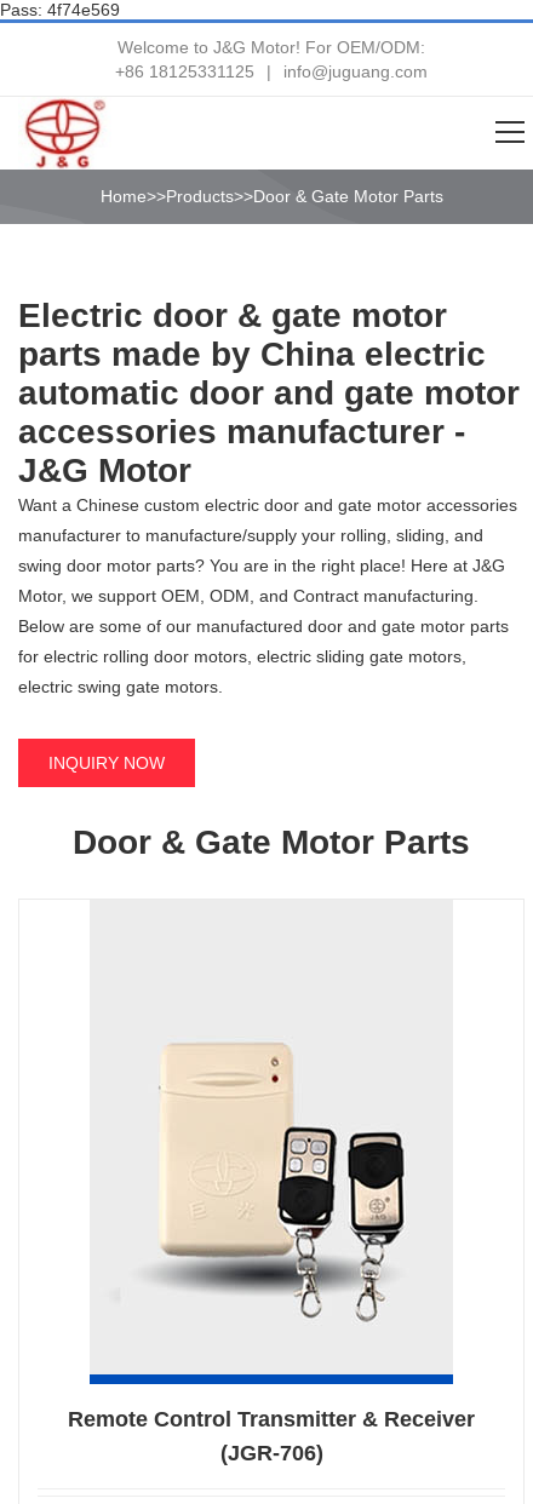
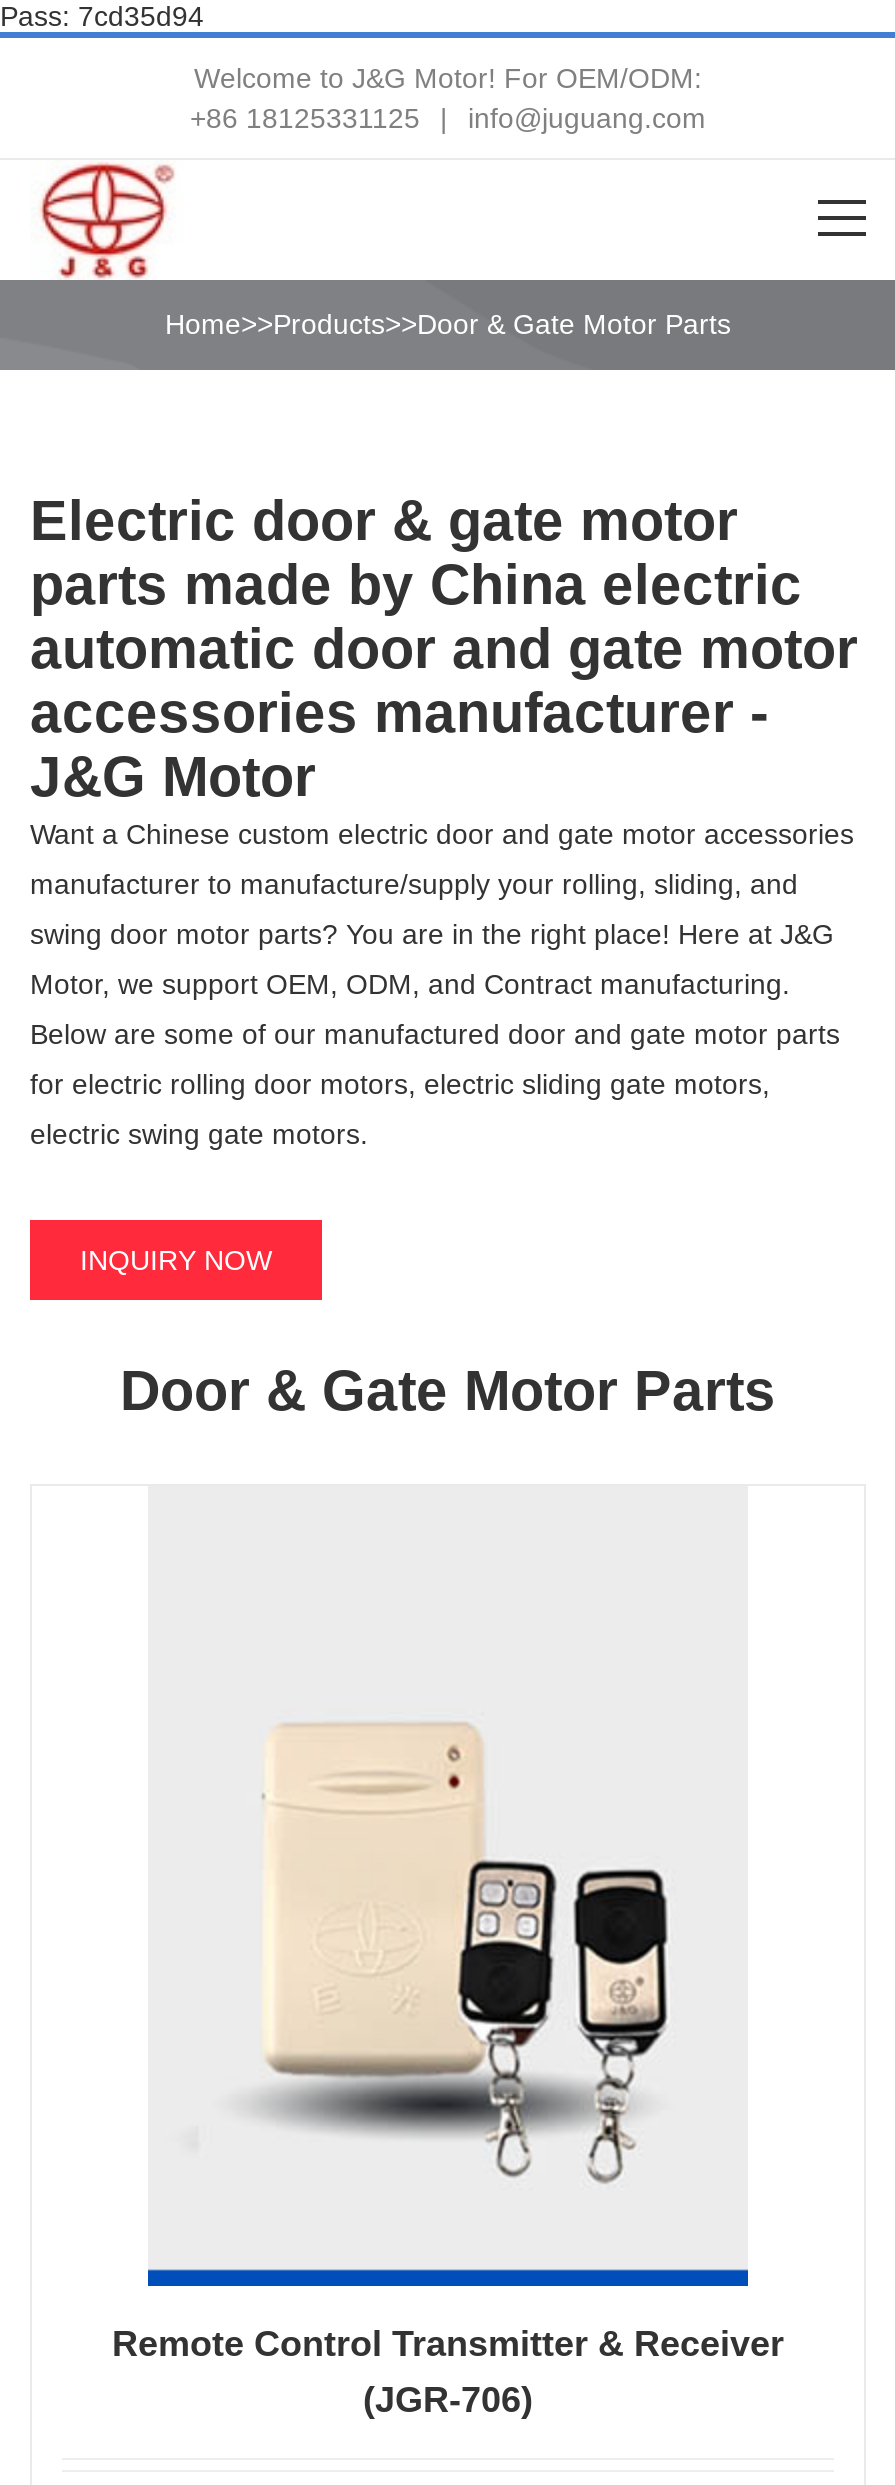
[0,0,120,19] Pass: 4f74e569 -> [0,0,204,32] Pass: 7cd35d94

